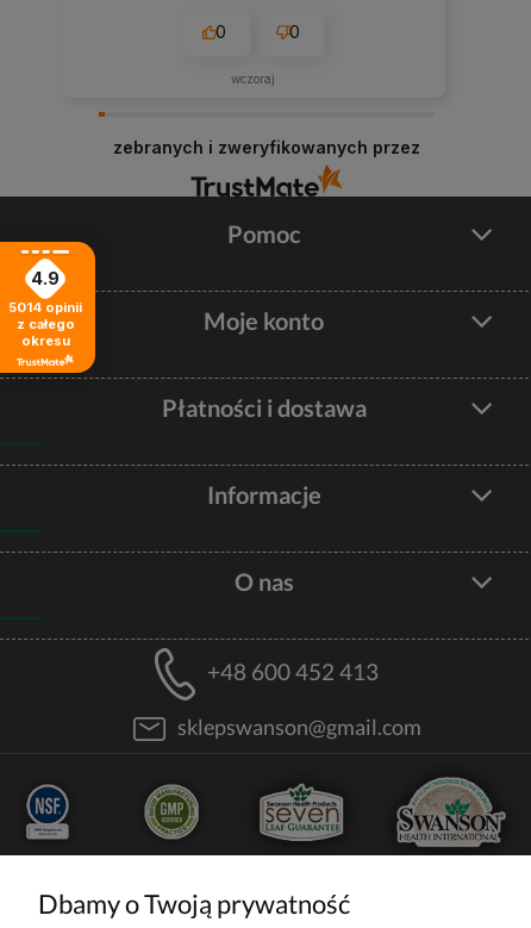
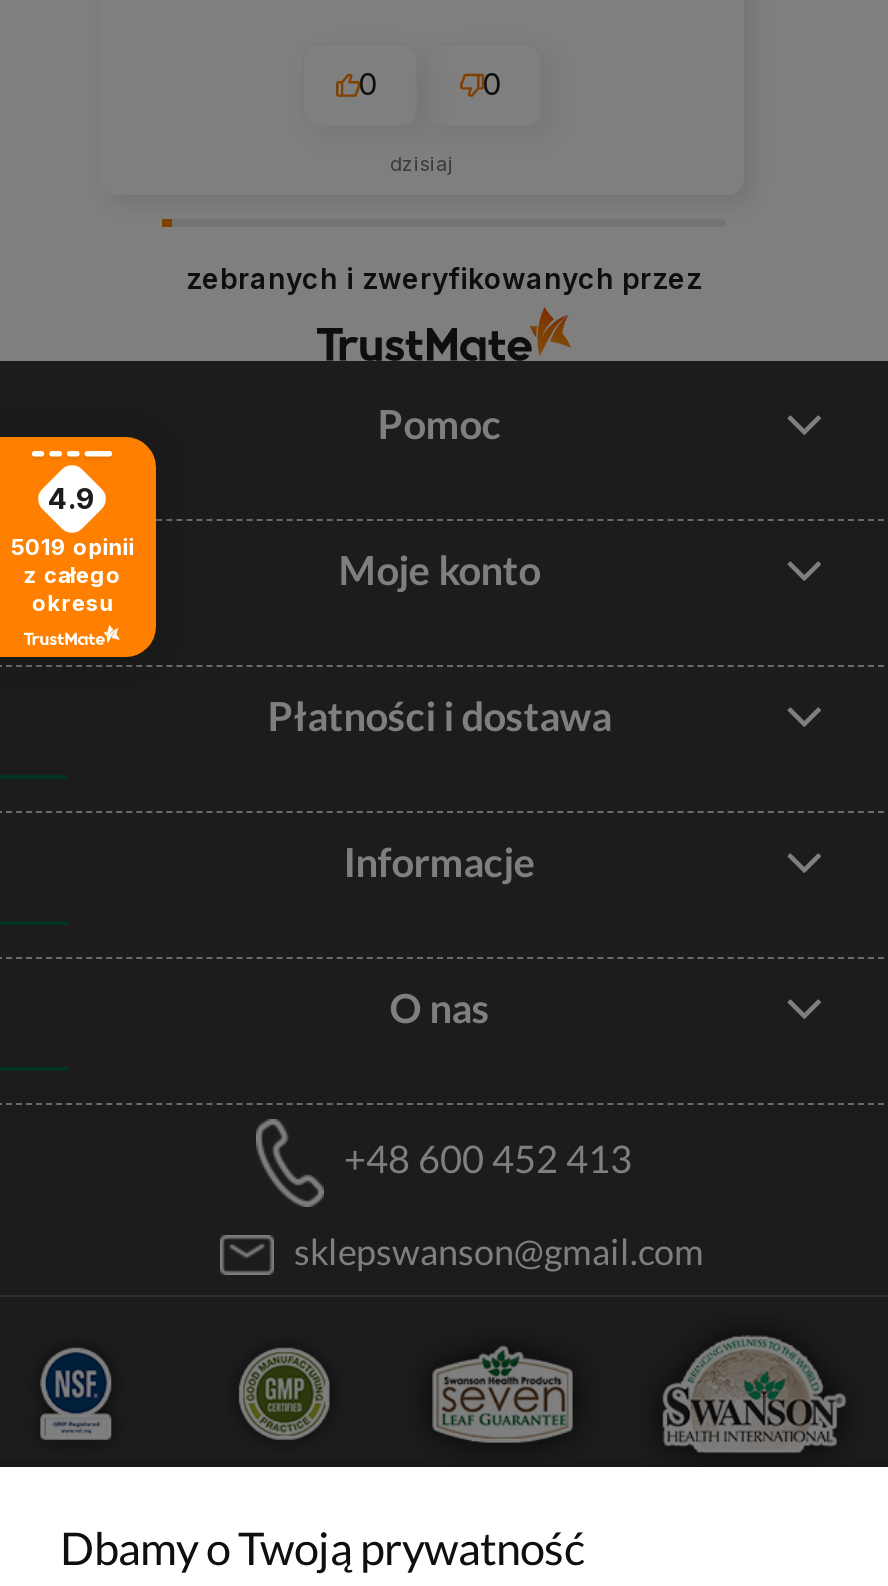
[232,71,276,86] wczoraj -> [390,151,454,175] dzisiaj
[9,299,83,316] 5014 opinii -> [11,533,135,561] 5019 opinii

